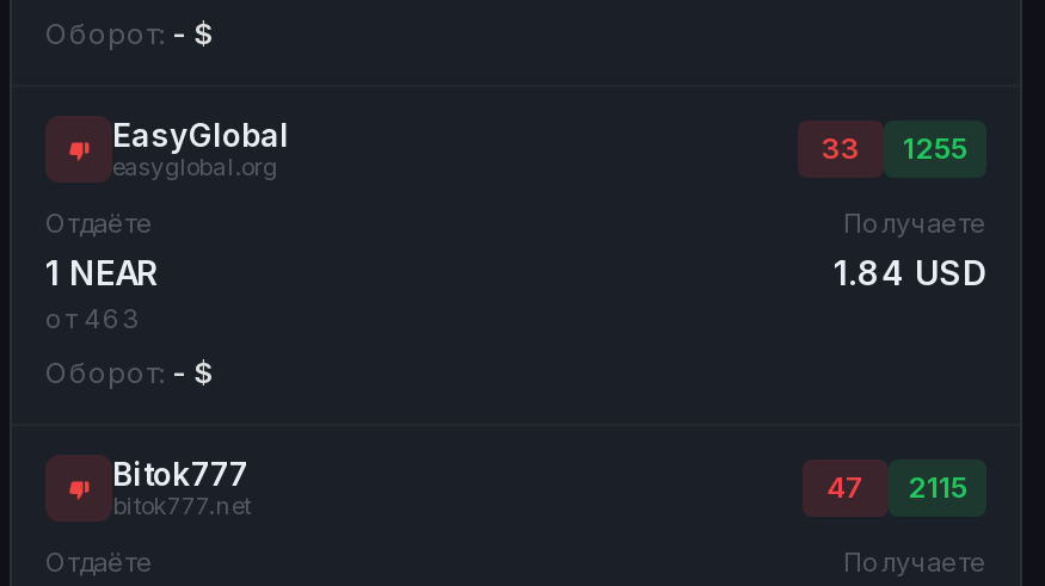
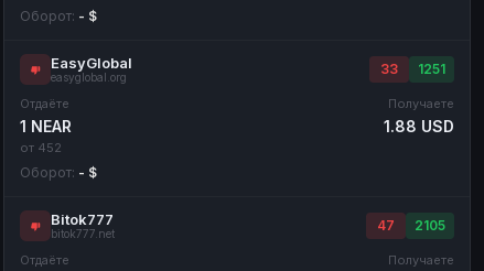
[822,129,967,165] 33 1255 -> [380,60,445,77] 33 1251
[834,251,986,291] 1.84 USD -> [384,116,454,135] 1.88 USD
[45,301,139,334] от 463 -> [20,139,62,155] от 452
[826,468,967,504] 47 2115 -> [377,216,445,233] 47 2105

